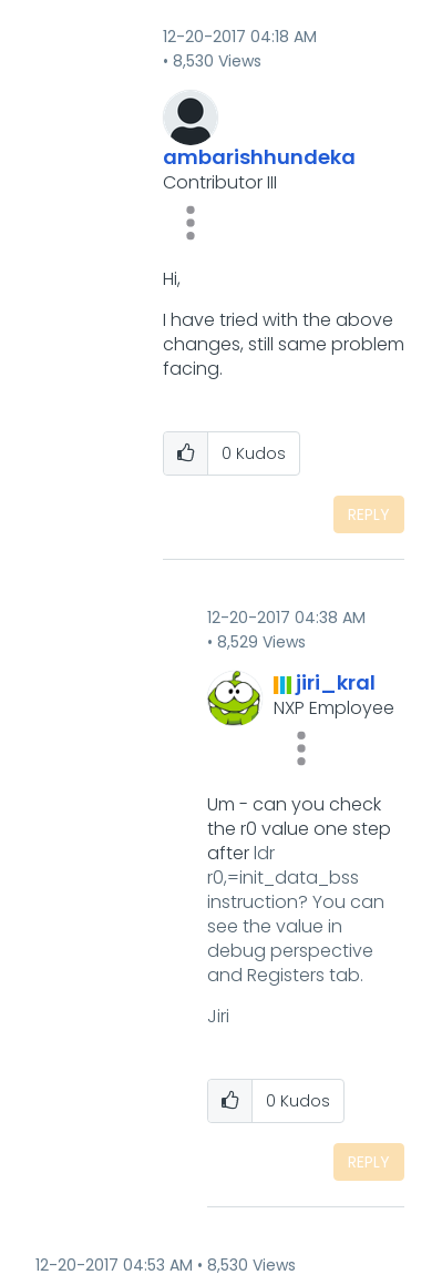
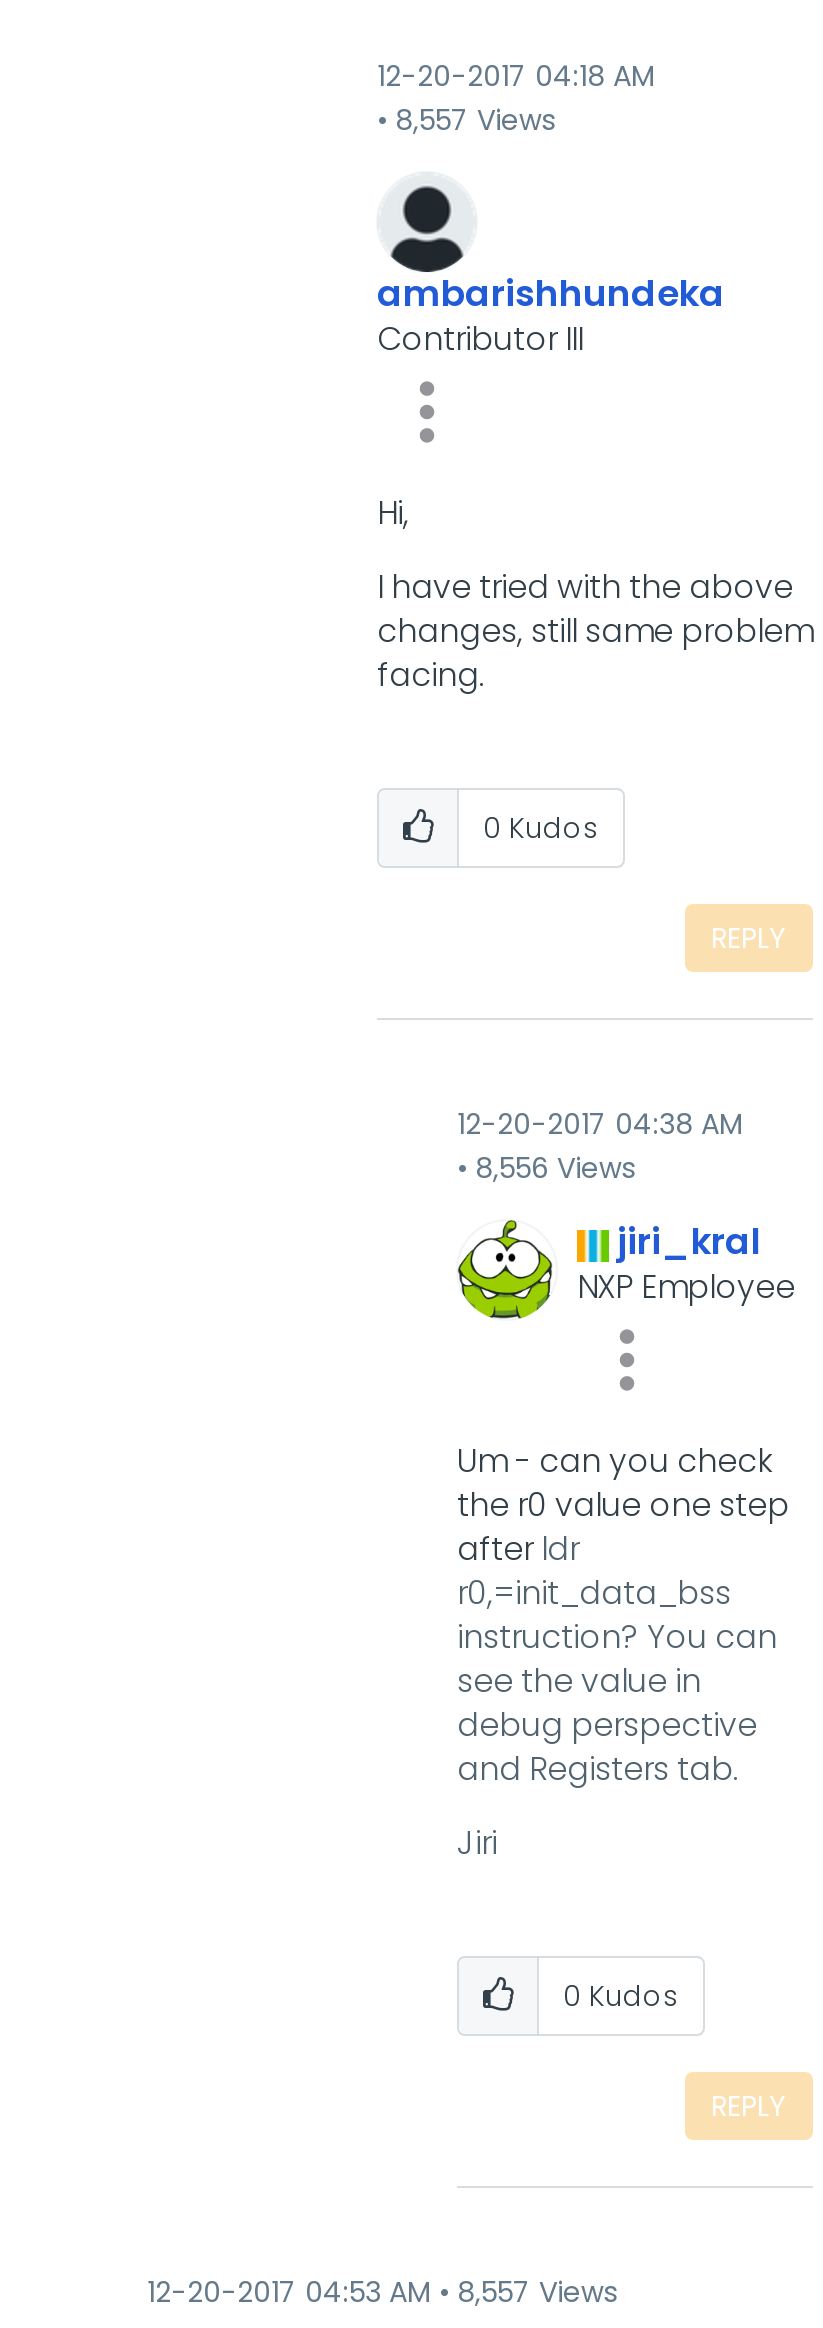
[173,50,261,72] 8,530 Views -> [395,100,555,140] 8,557 Views
[217,631,306,653] 8,529 Views -> [475,1148,635,1188] 8,556 Views
[35,1254,296,1276] 12-20-2017 04:53 AM 8,530 Views -> [147,2272,617,2312] 12-20-2017 04:53 AM 8,557 Views

